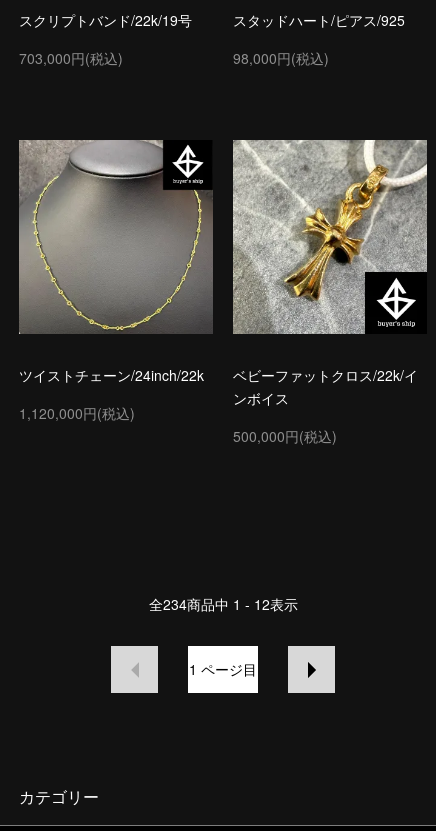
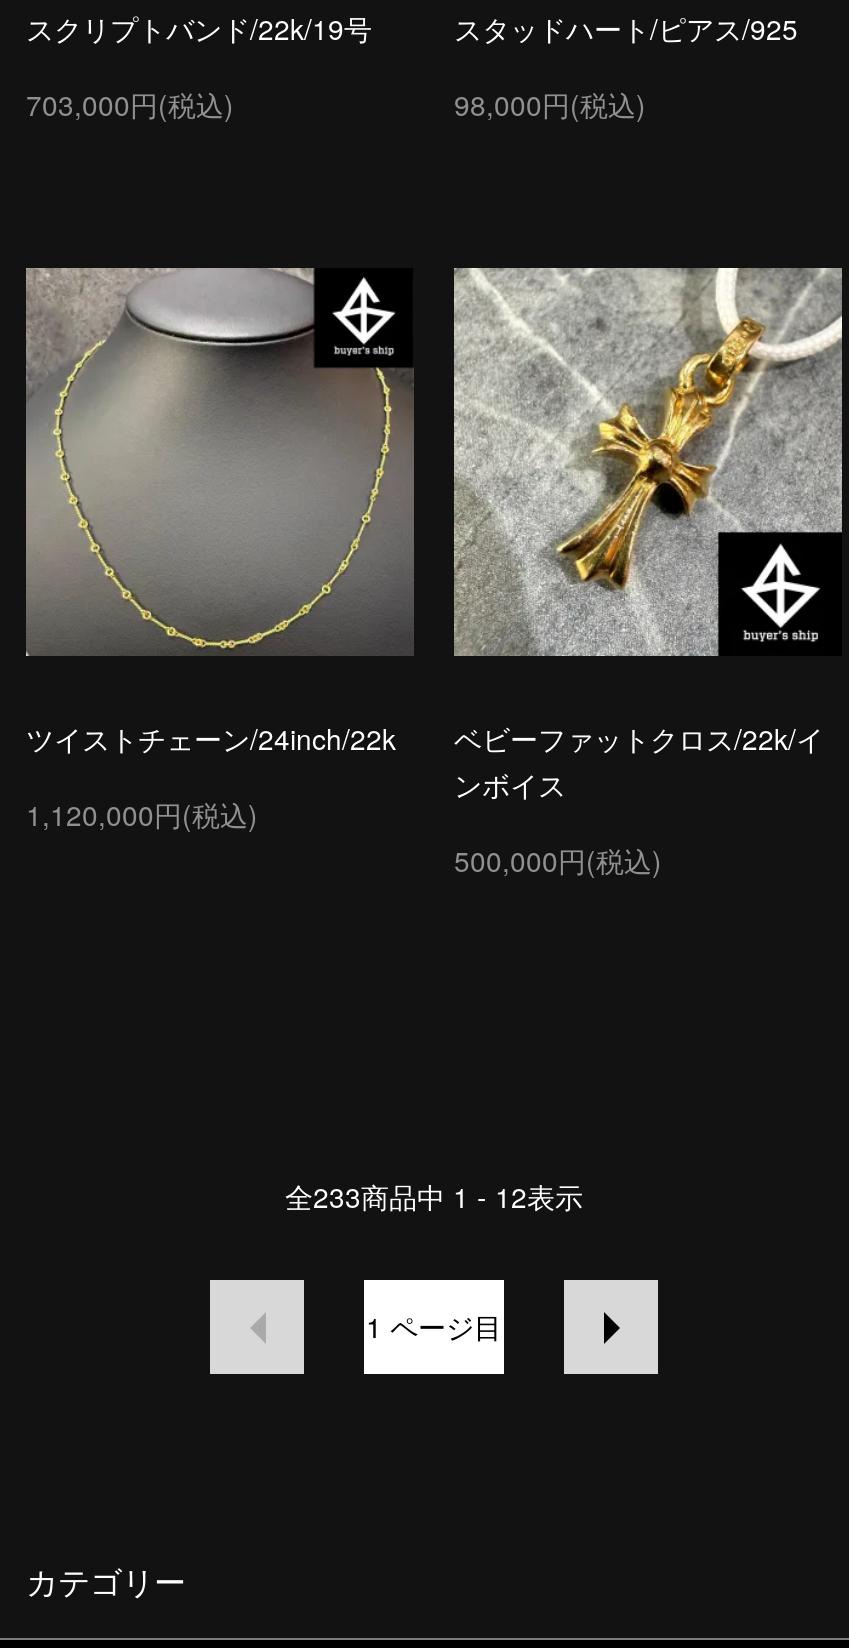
[148,594,297,614] 全234商品中1 - 12表示 -> [285,1176,583,1216] 全233商品中1 - 12表示

